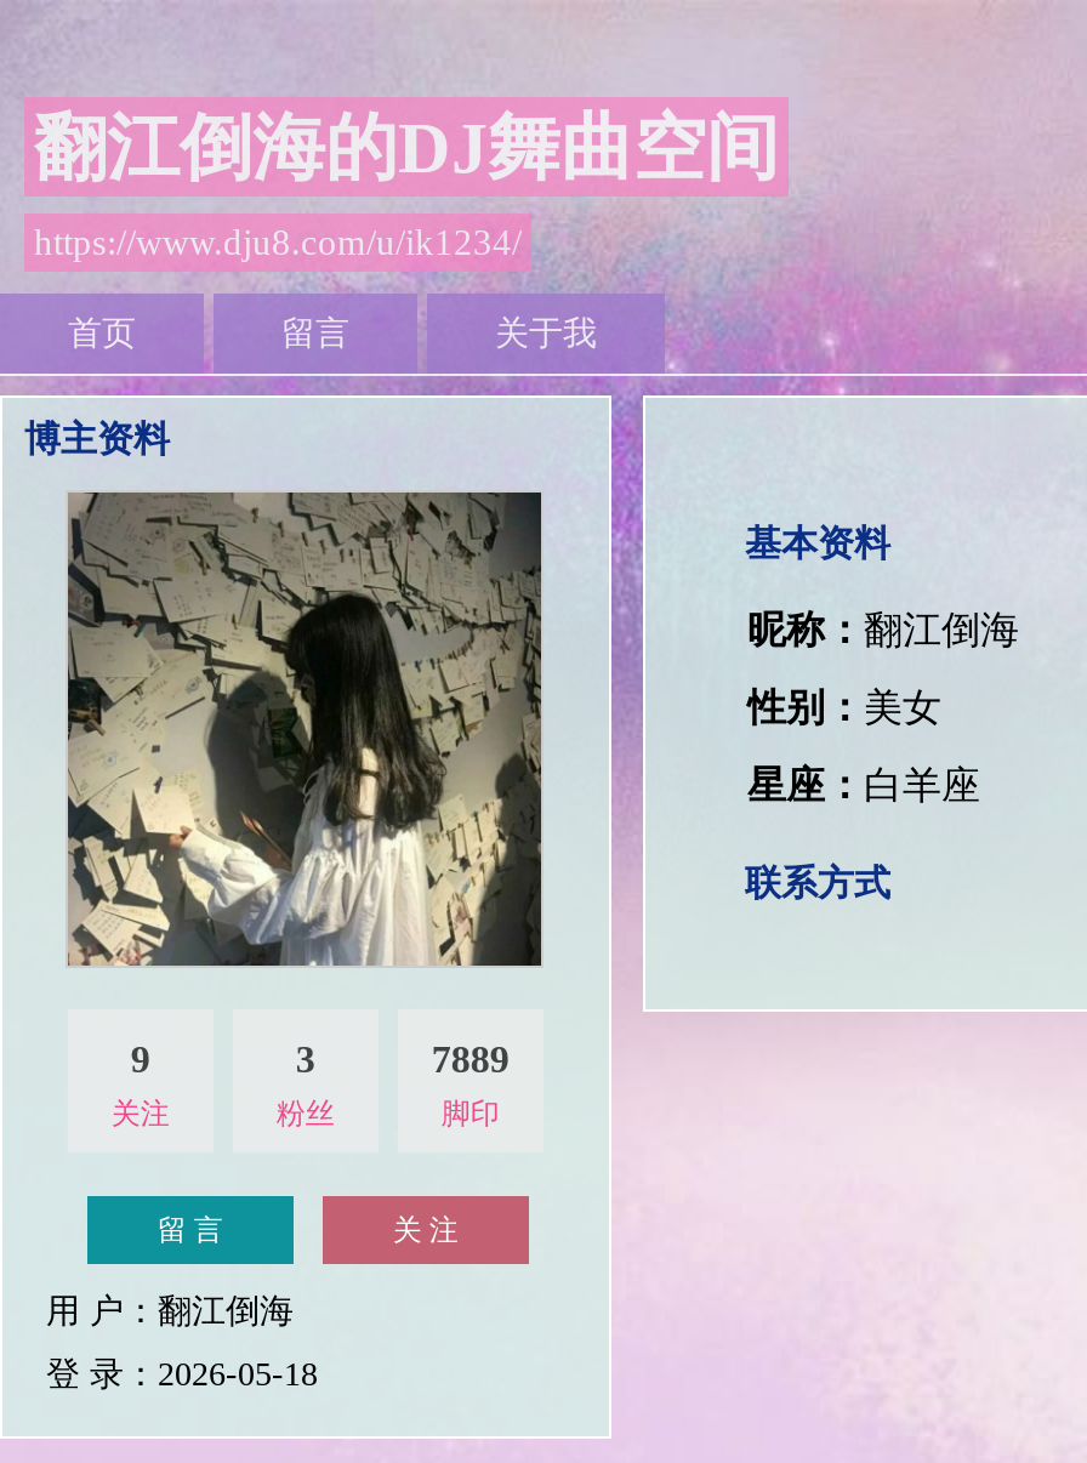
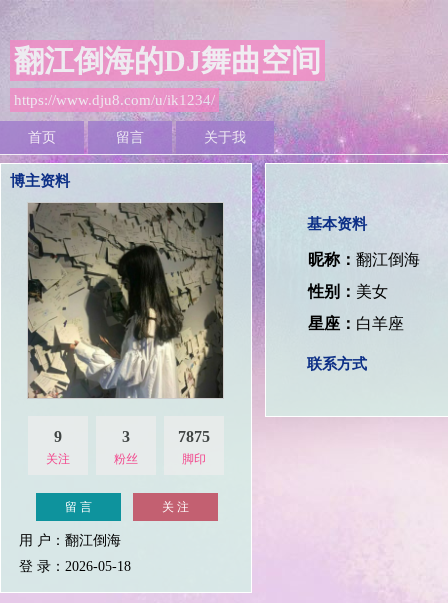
[432,1038,509,1079] 7889 -> [178,428,210,445] 7875

